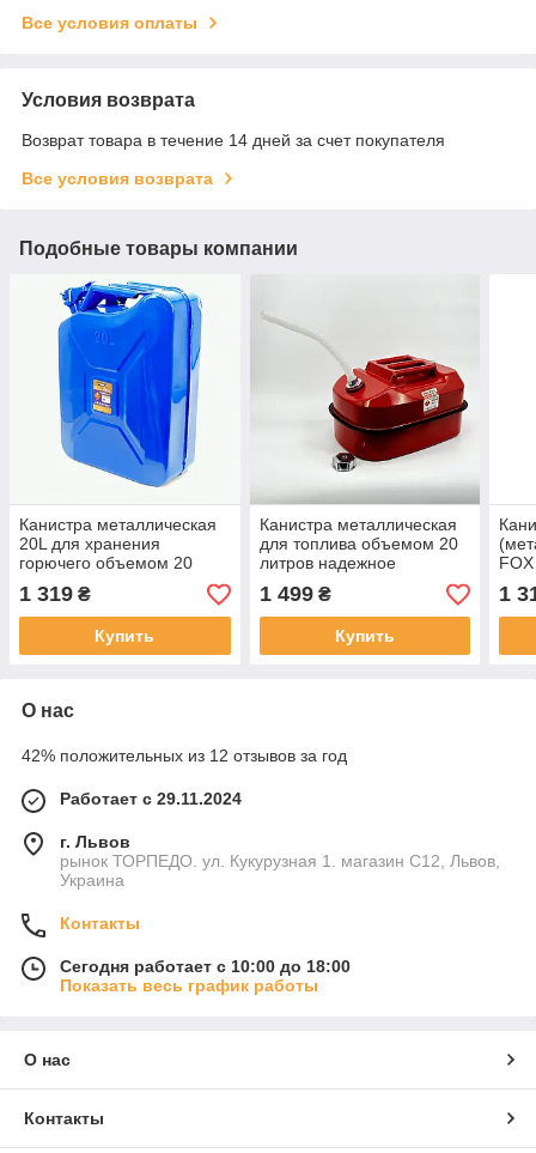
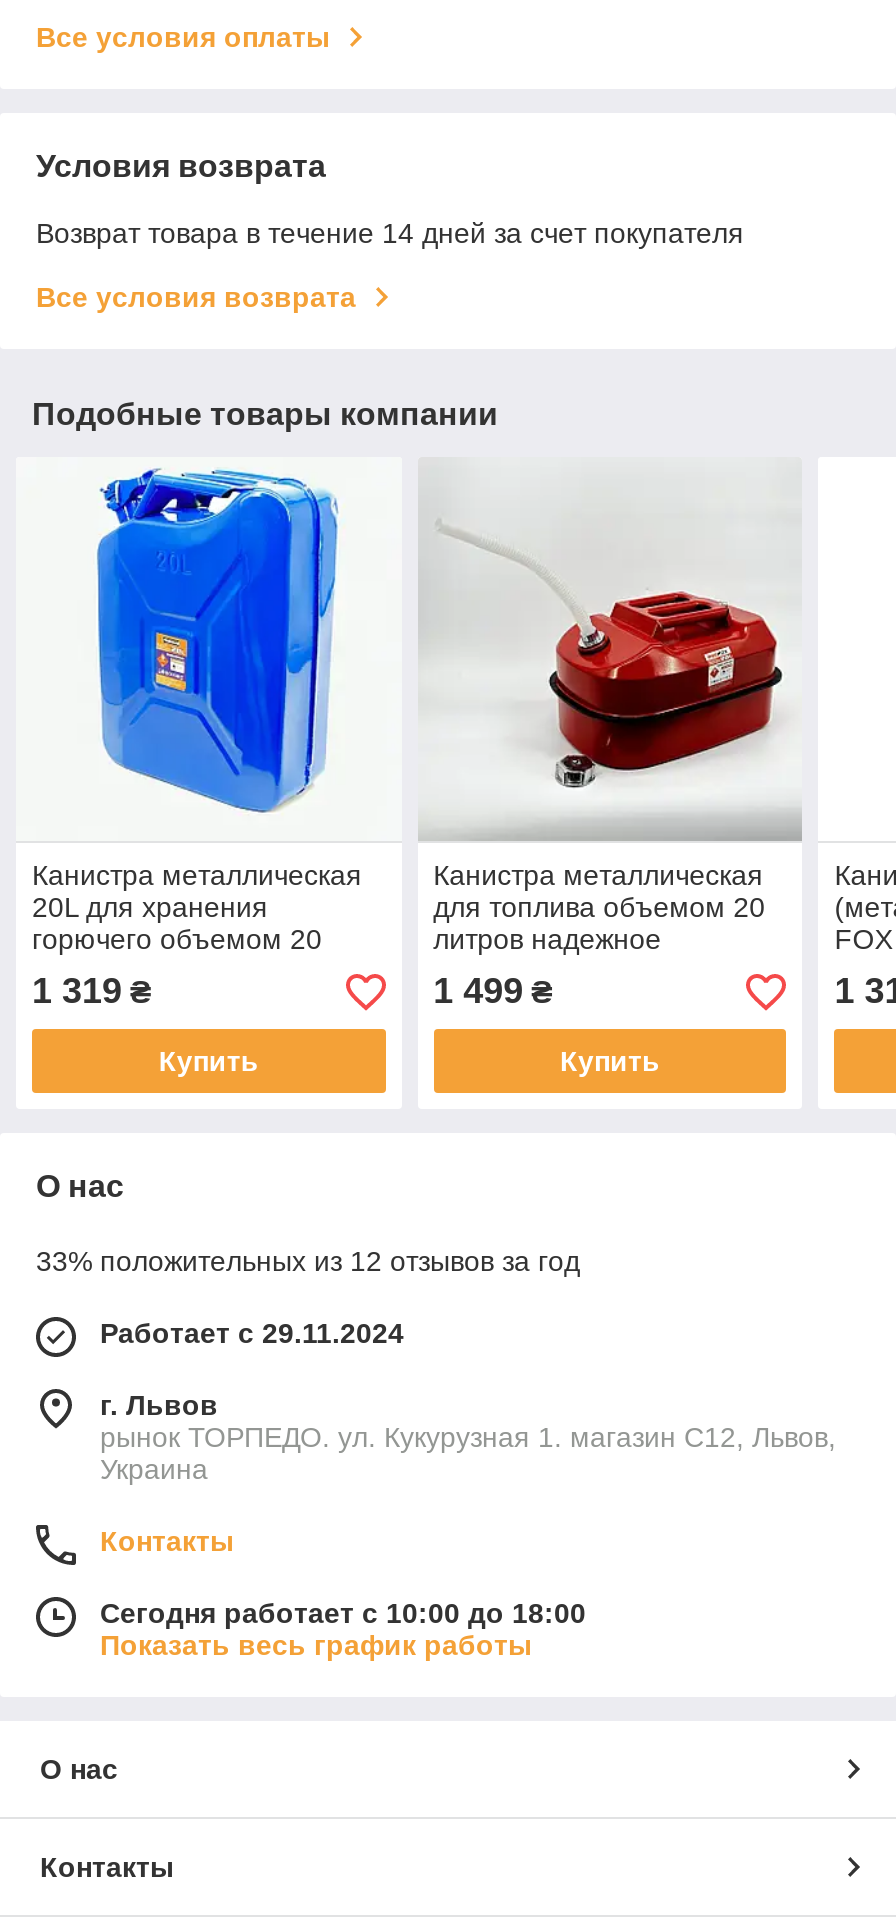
[22,746,347,766] 42% положительных из 12 отзывов за год -> [36,1246,580,1278] 33% положительных из 12 отзывов за год

